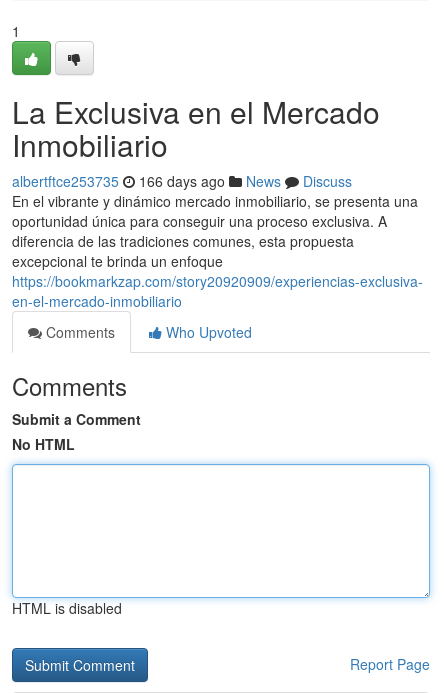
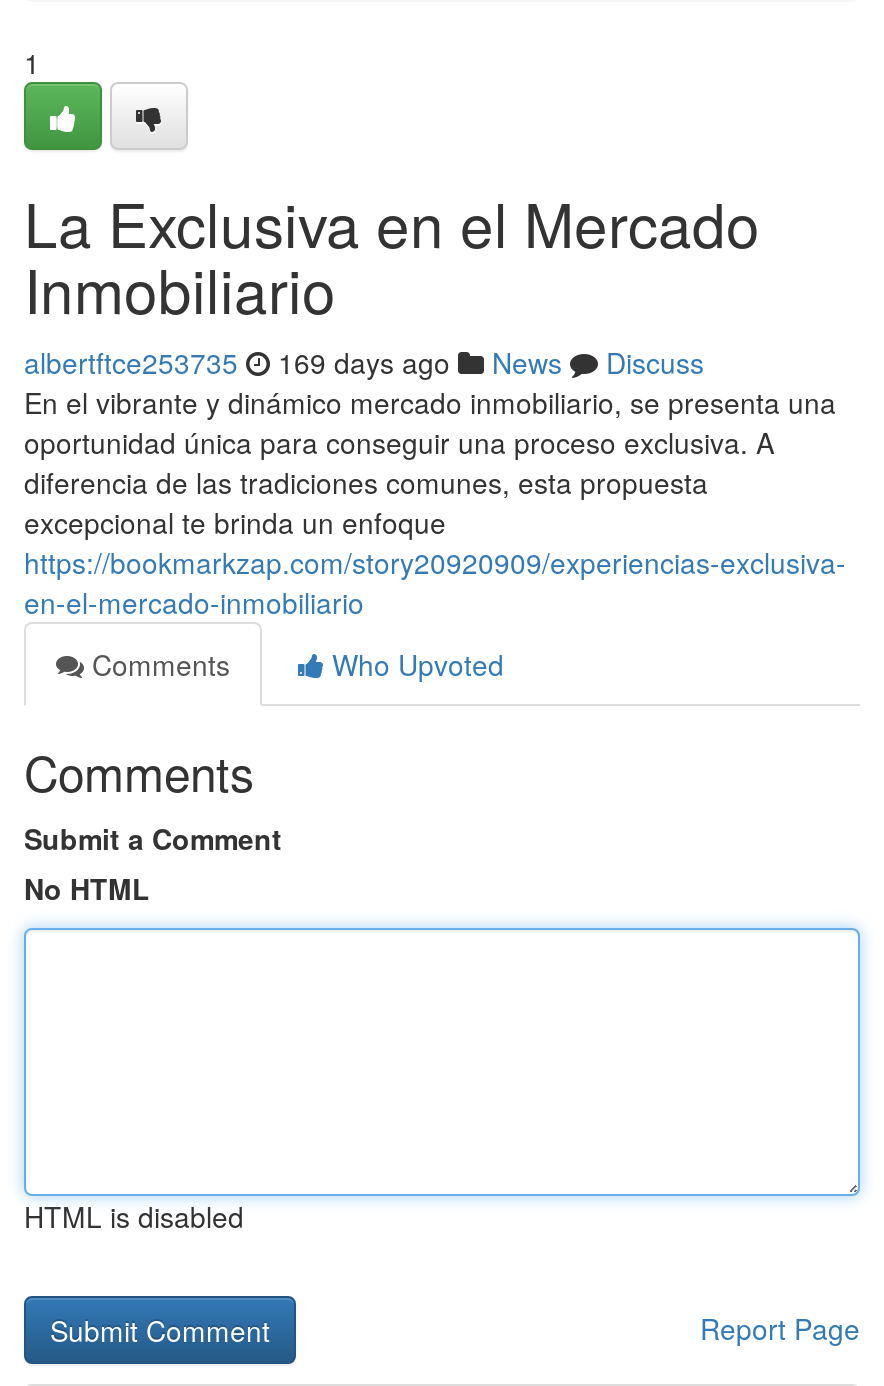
[12,171,352,191] albertftce253735 166 days ago News Discuss -> [24,342,704,382] albertftce253735 169 days ago News Discuss

